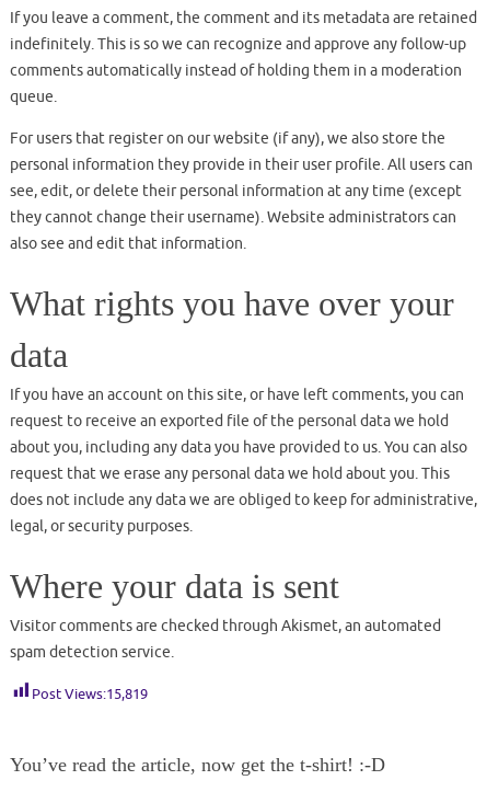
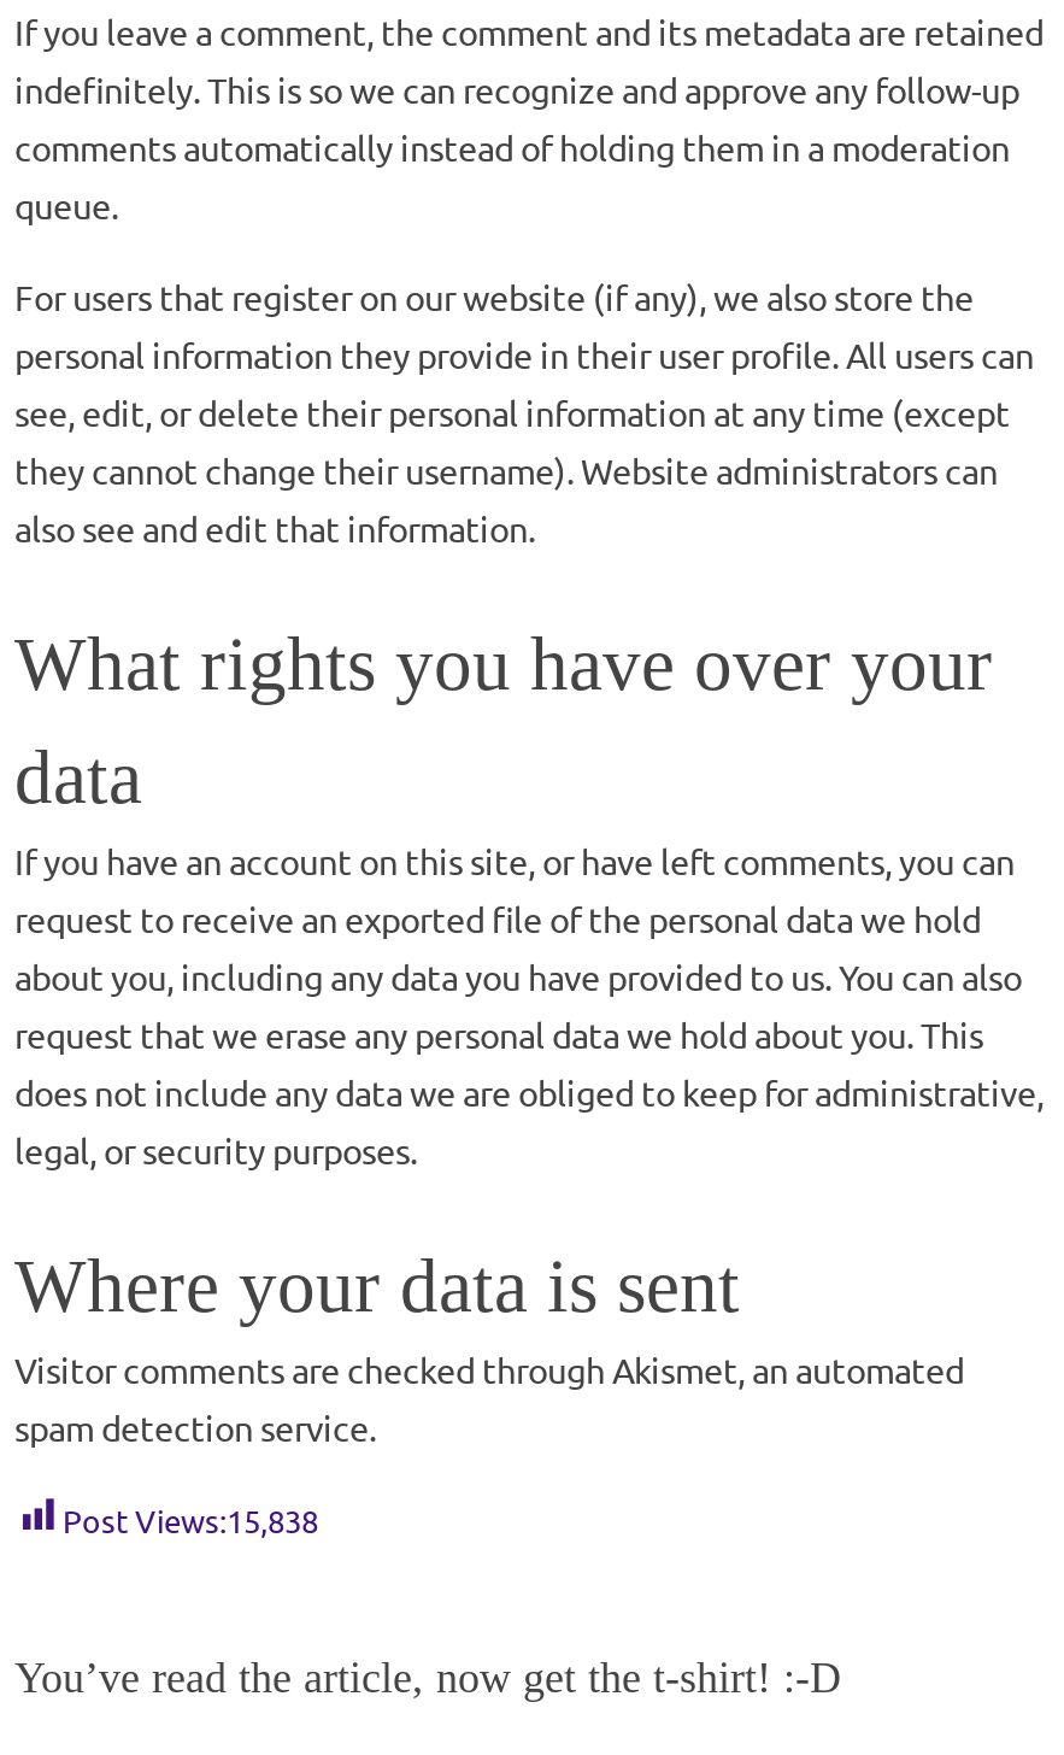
[32,685,148,703] Post Views:15,819 -> [63,1504,318,1542] Post Views:15,838

